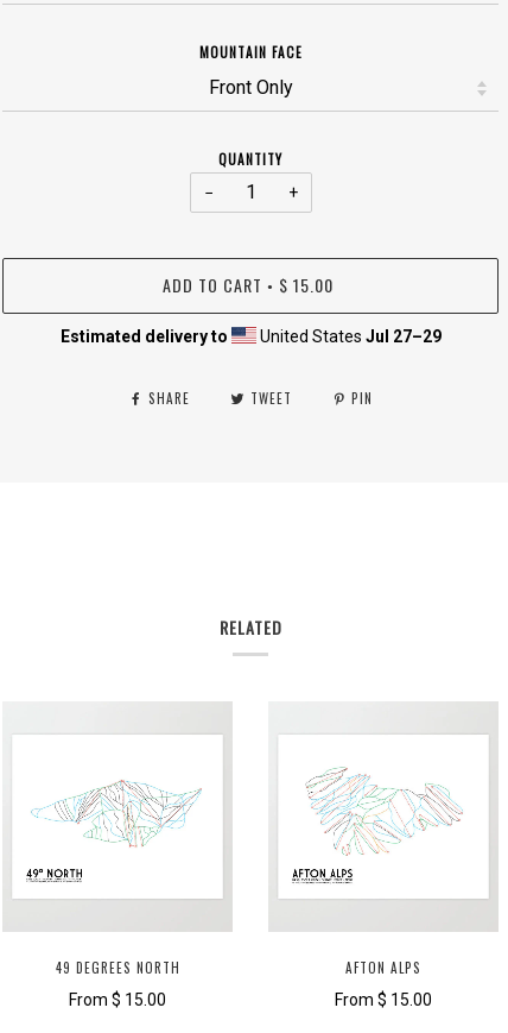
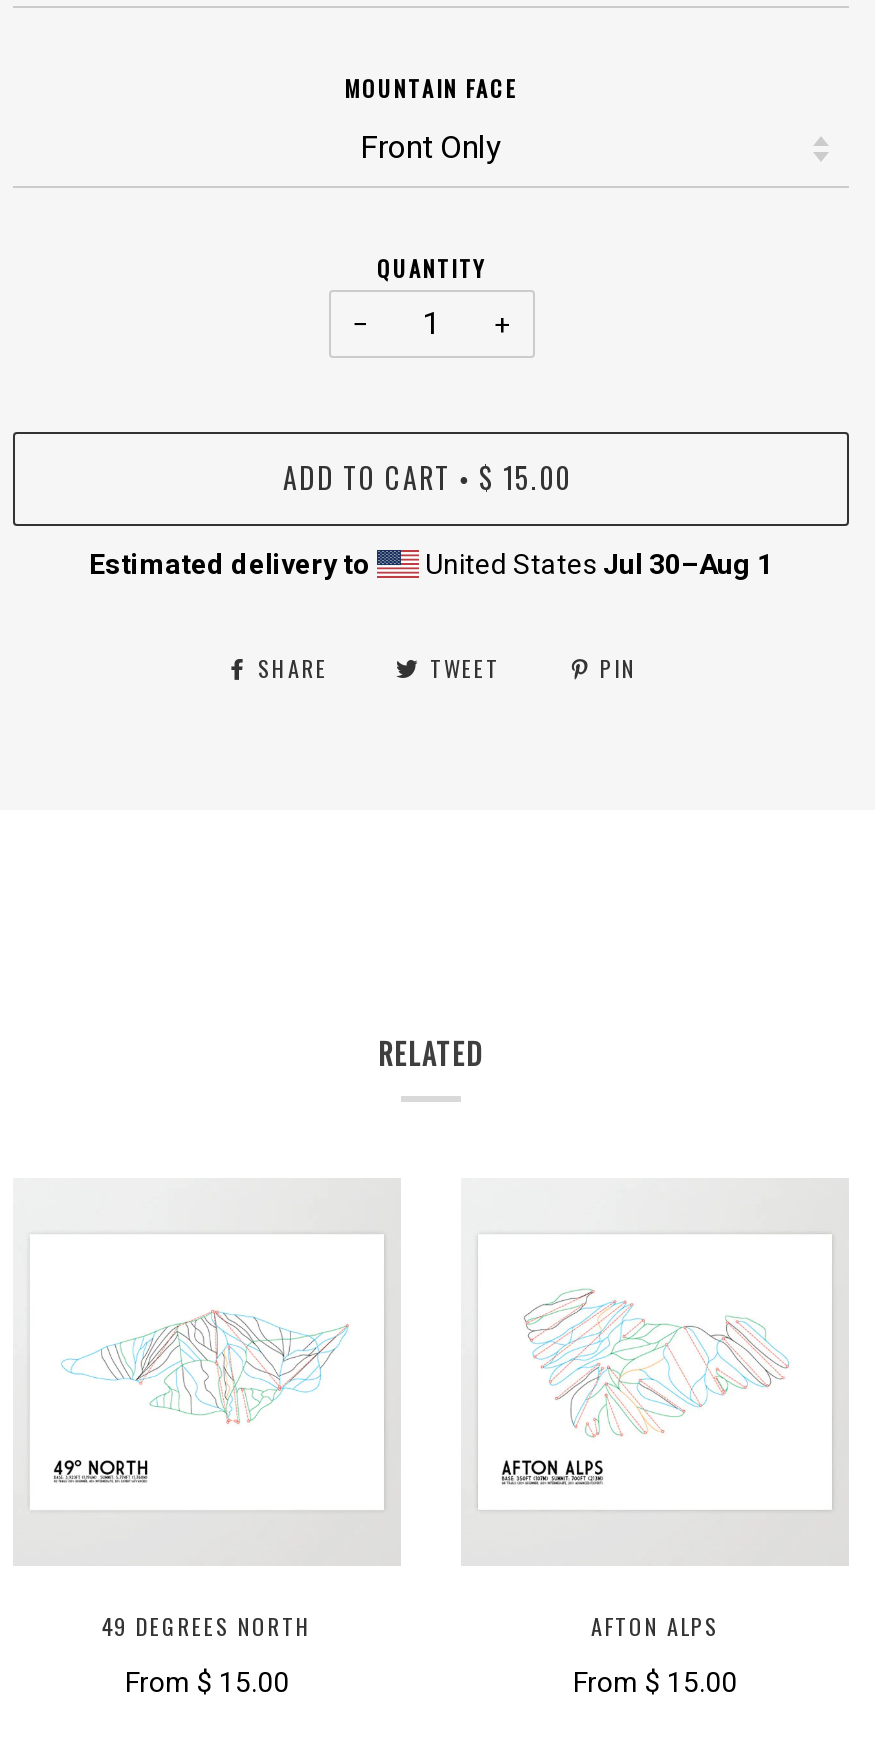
[256,326,441,345] United States Jul 27–29 -> [419,549,773,581] United States Jul 30–Aug 1

